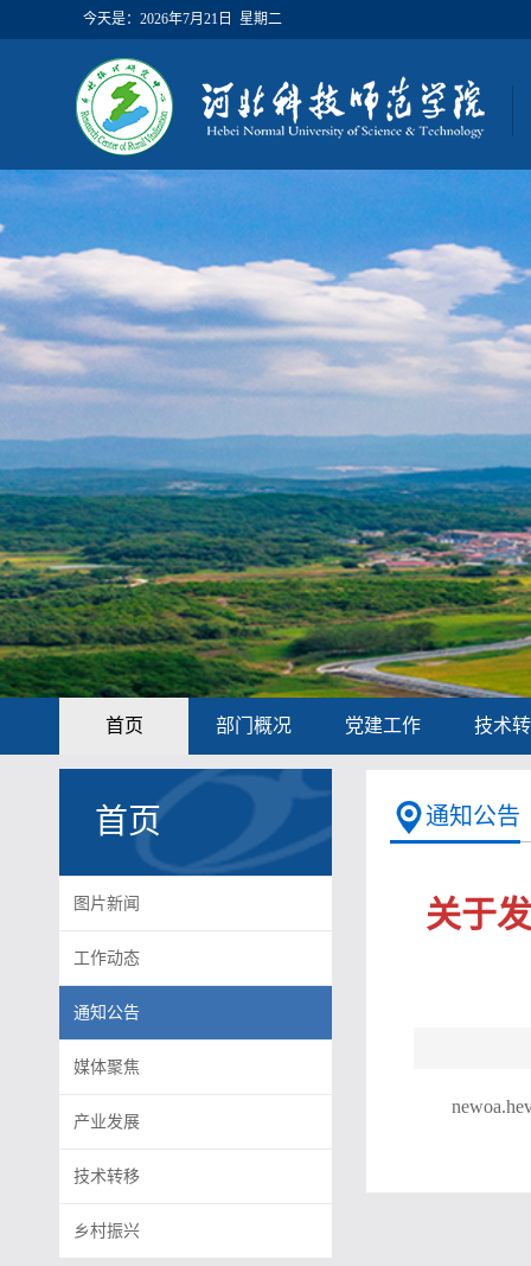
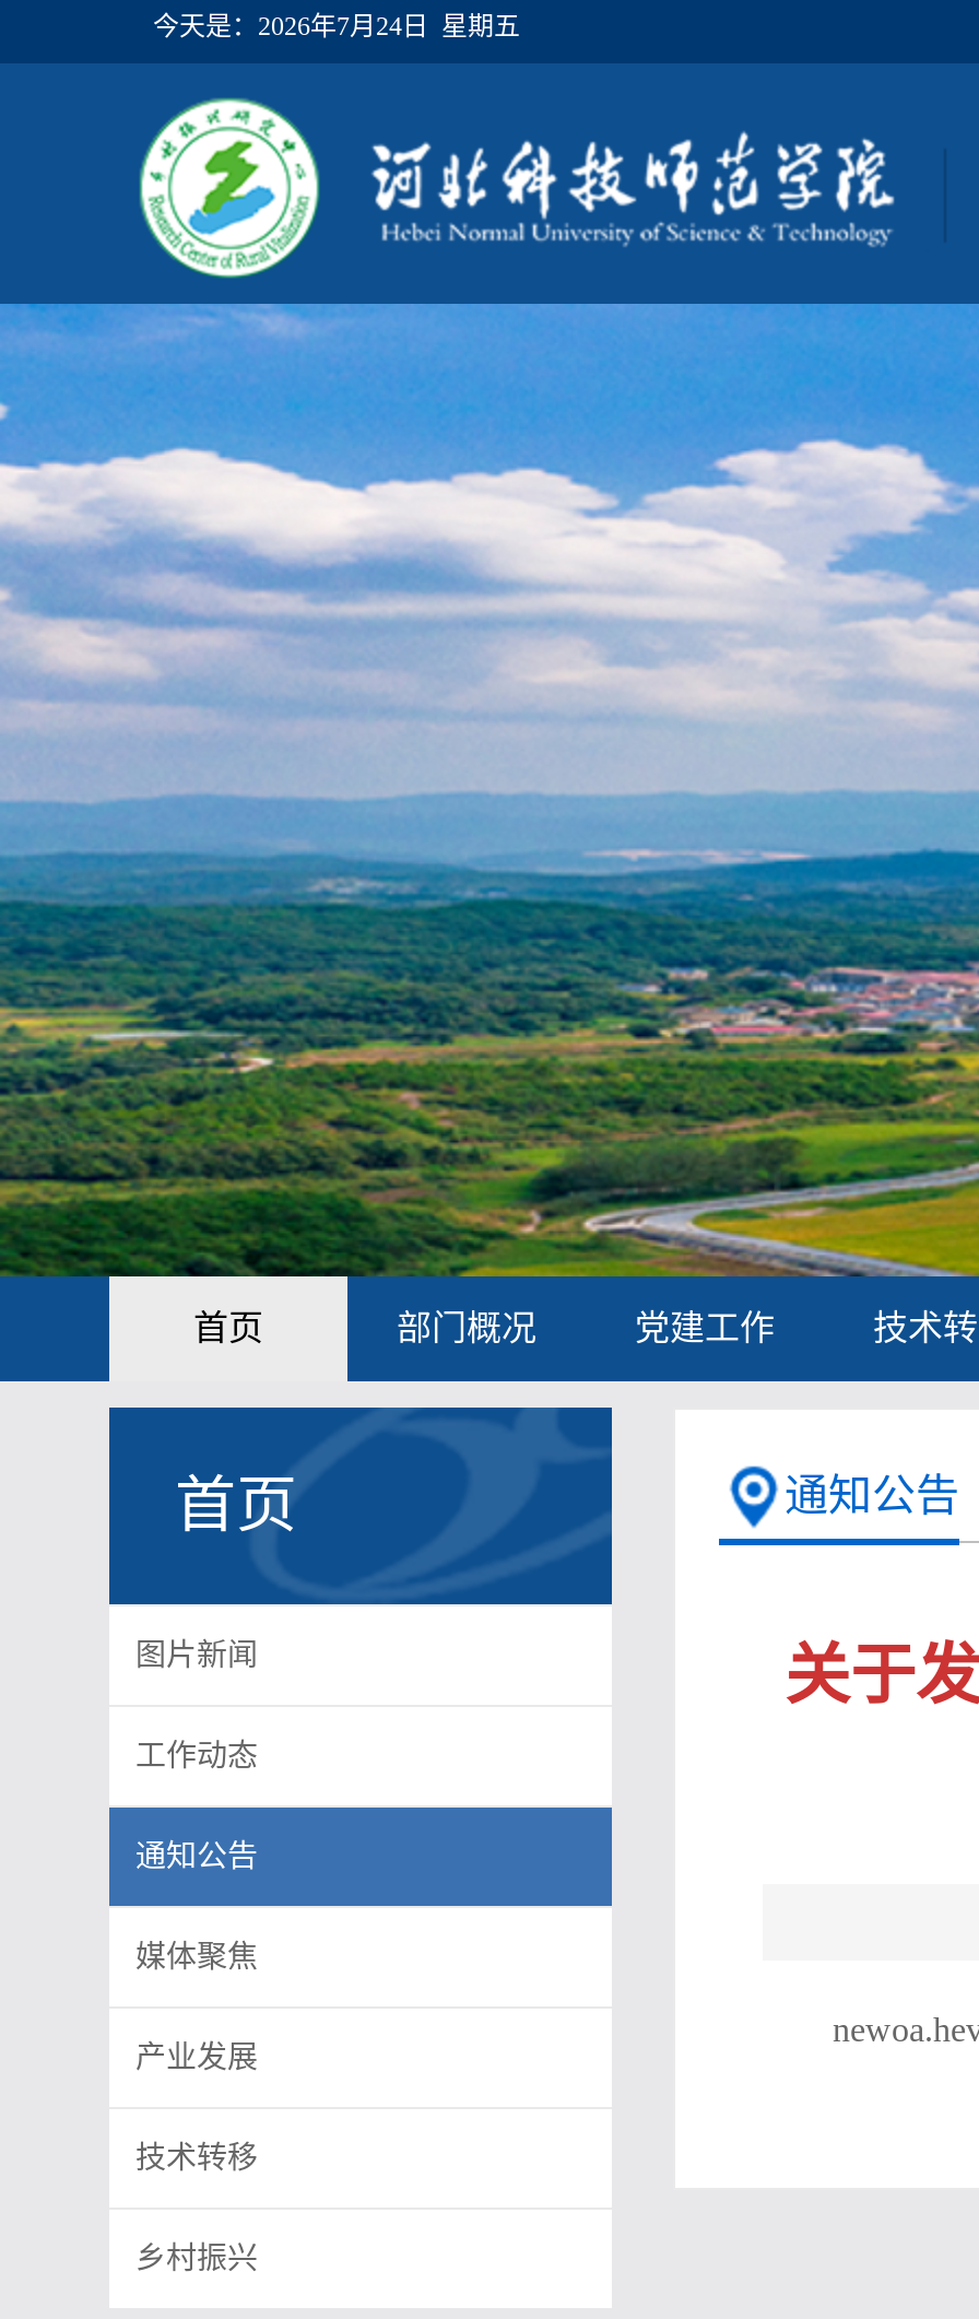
[83,11,282,27] 今天是：2026年7月21日 星期二 -> [153,11,520,42] 今天是：2026年7月24日 星期五

